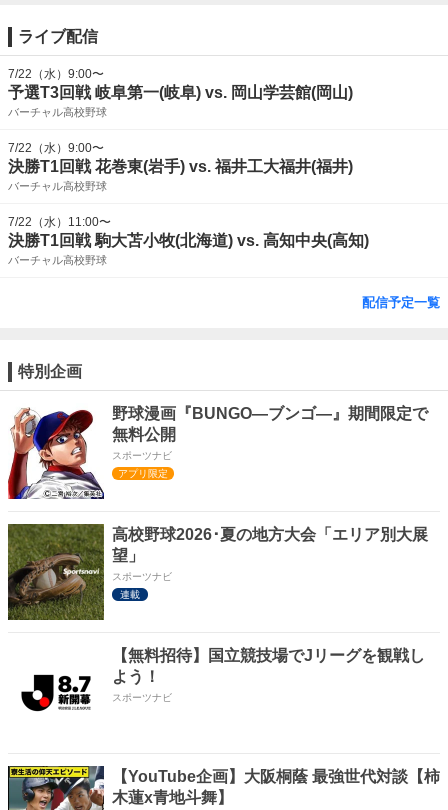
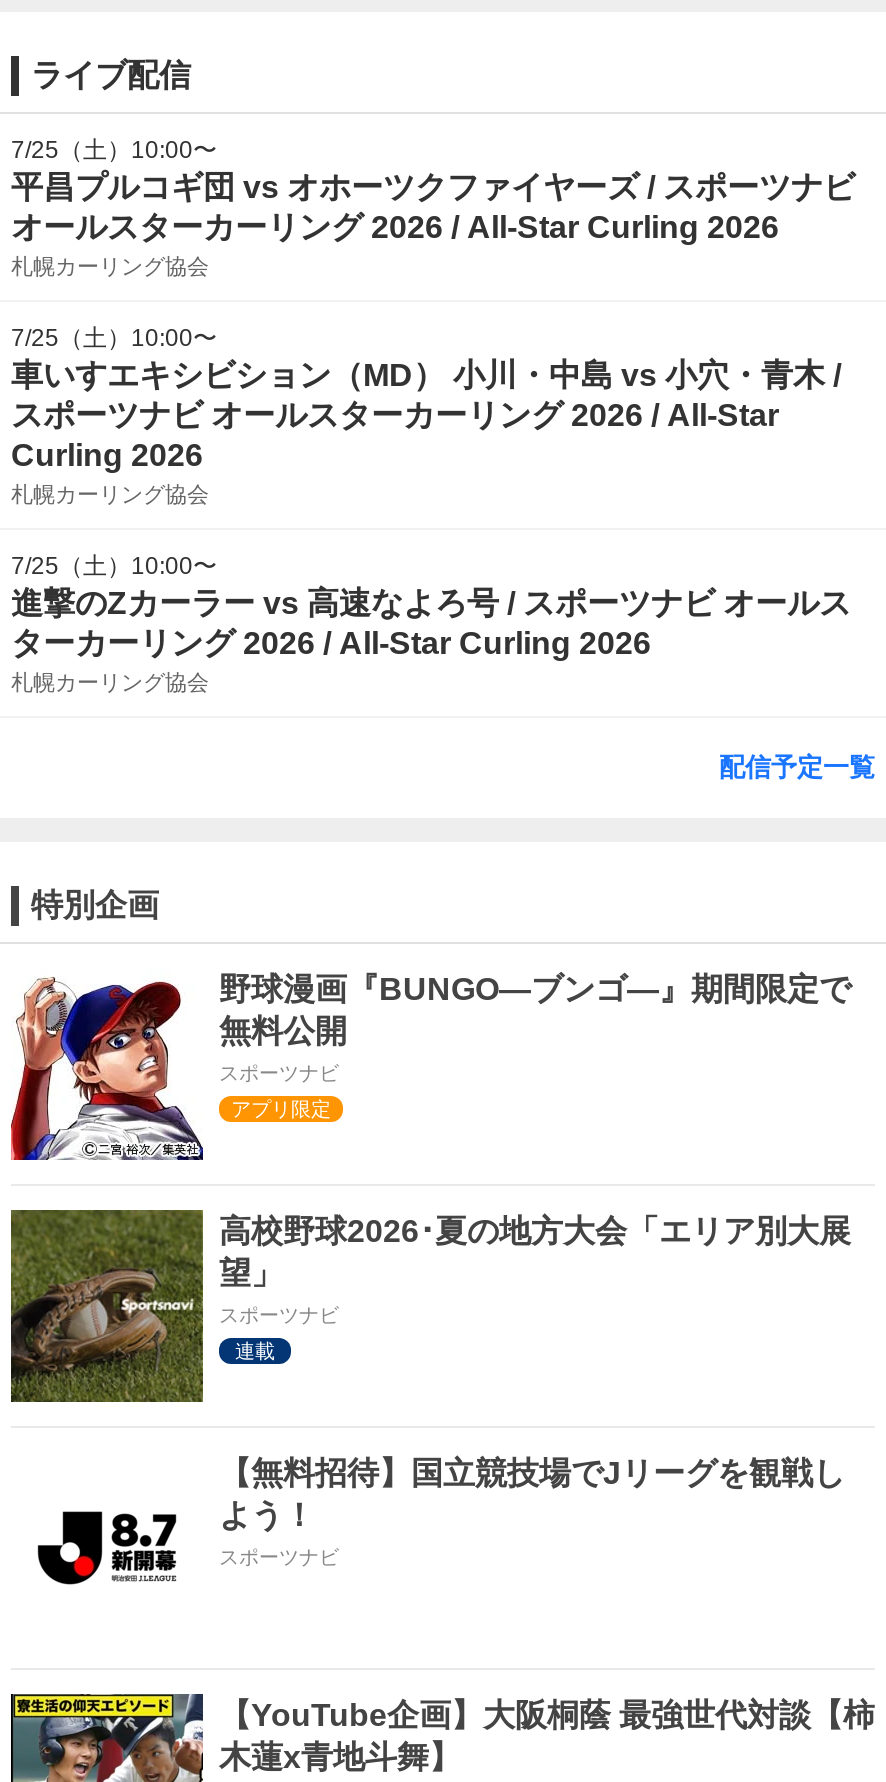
[8,67,353,118] 7/22（水）9:00〜 | 予選T3回戦 岐阜第一(岐阜) vs. 岡山学芸館(岡山) | バーチャル高校野球 -> [11,136,855,278] 7/25（土）10:00〜 | 平昌プルコギ団 vs オホーツクファイヤーズ / スポーツナビ | オールスターカーリング 2026 / All-Star Curling 2026 | 札幌カーリング協会
[8,141,353,192] 7/22（水）9:00〜 | 決勝T1回戦 花巻東(岩手) vs. 福井工大福井(福井) | バーチャル高校野球 -> [11,324,841,506] 7/25（土）10:00〜 | 車いすエキシビション（MD） 小川・中島 vs 小穴・青木 / | スポーツナビ オールスターカーリング 2026 / All-Star | Curling 2026 | 札幌カーリング協会
[8,215,369,266] 7/22（水）11:00〜 | 決勝T1回戦 駒大苫小牧(北海道) vs. 高知中央(高知) | バーチャル高校野球 -> [11,552,851,694] 7/25（土）10:00〜 | 進撃のZカーラー vs 高速なよろ号 / スポーツナビ オールス | ターカーリング 2026 / All-Star Curling 2026 | 札幌カーリング協会

